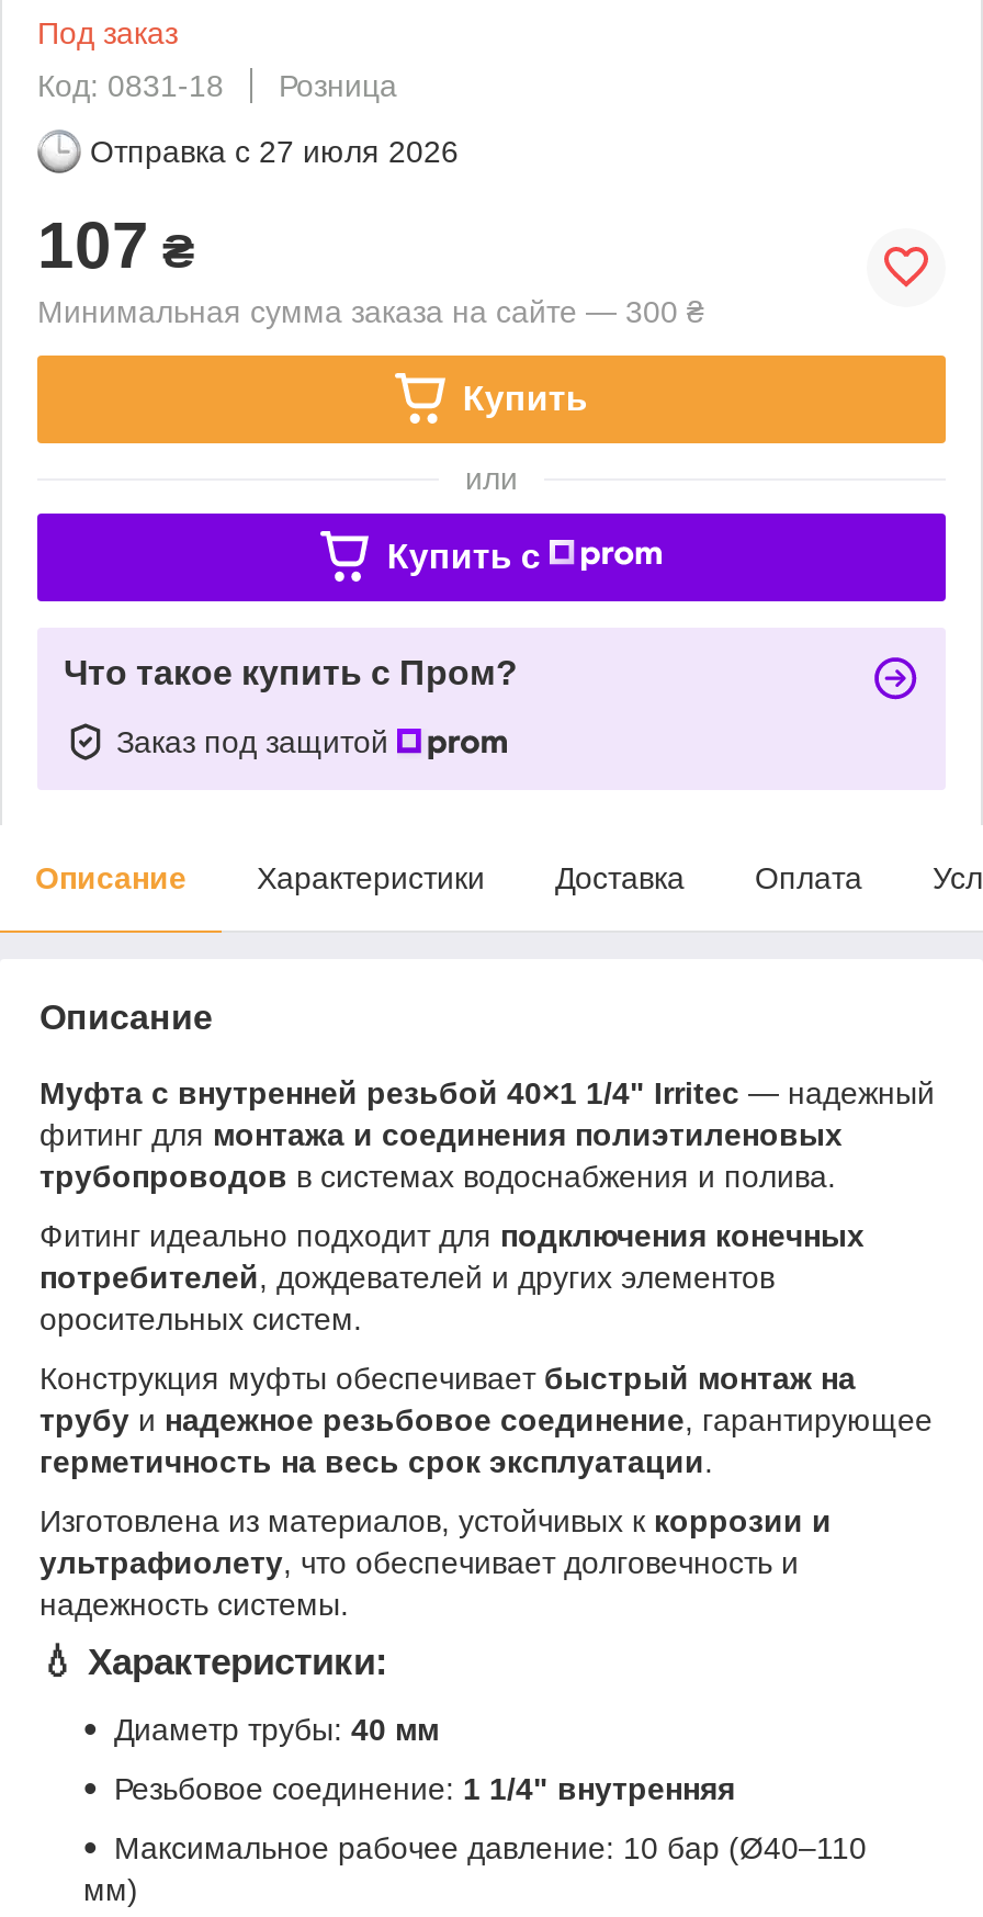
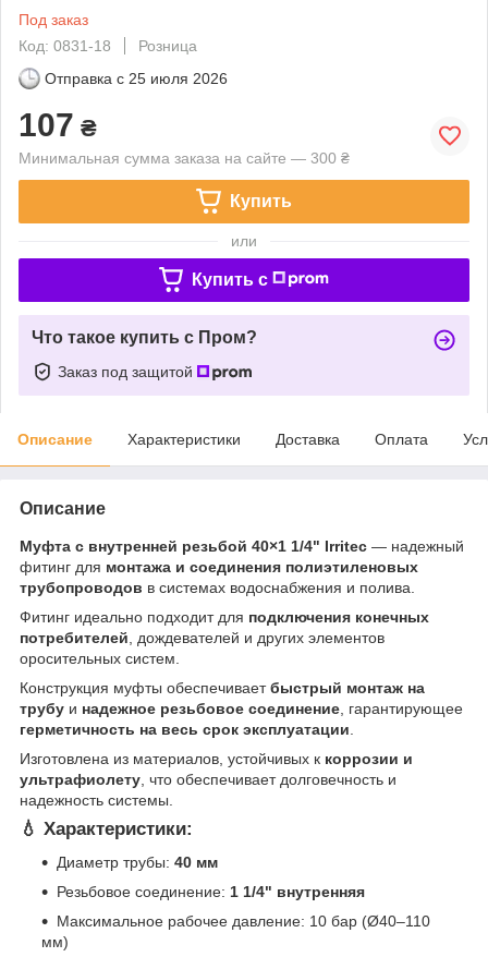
[90,133,459,169] Отправка с 27 июля 2026 -> [45,70,228,87] Отправка с 25 июля 2026

